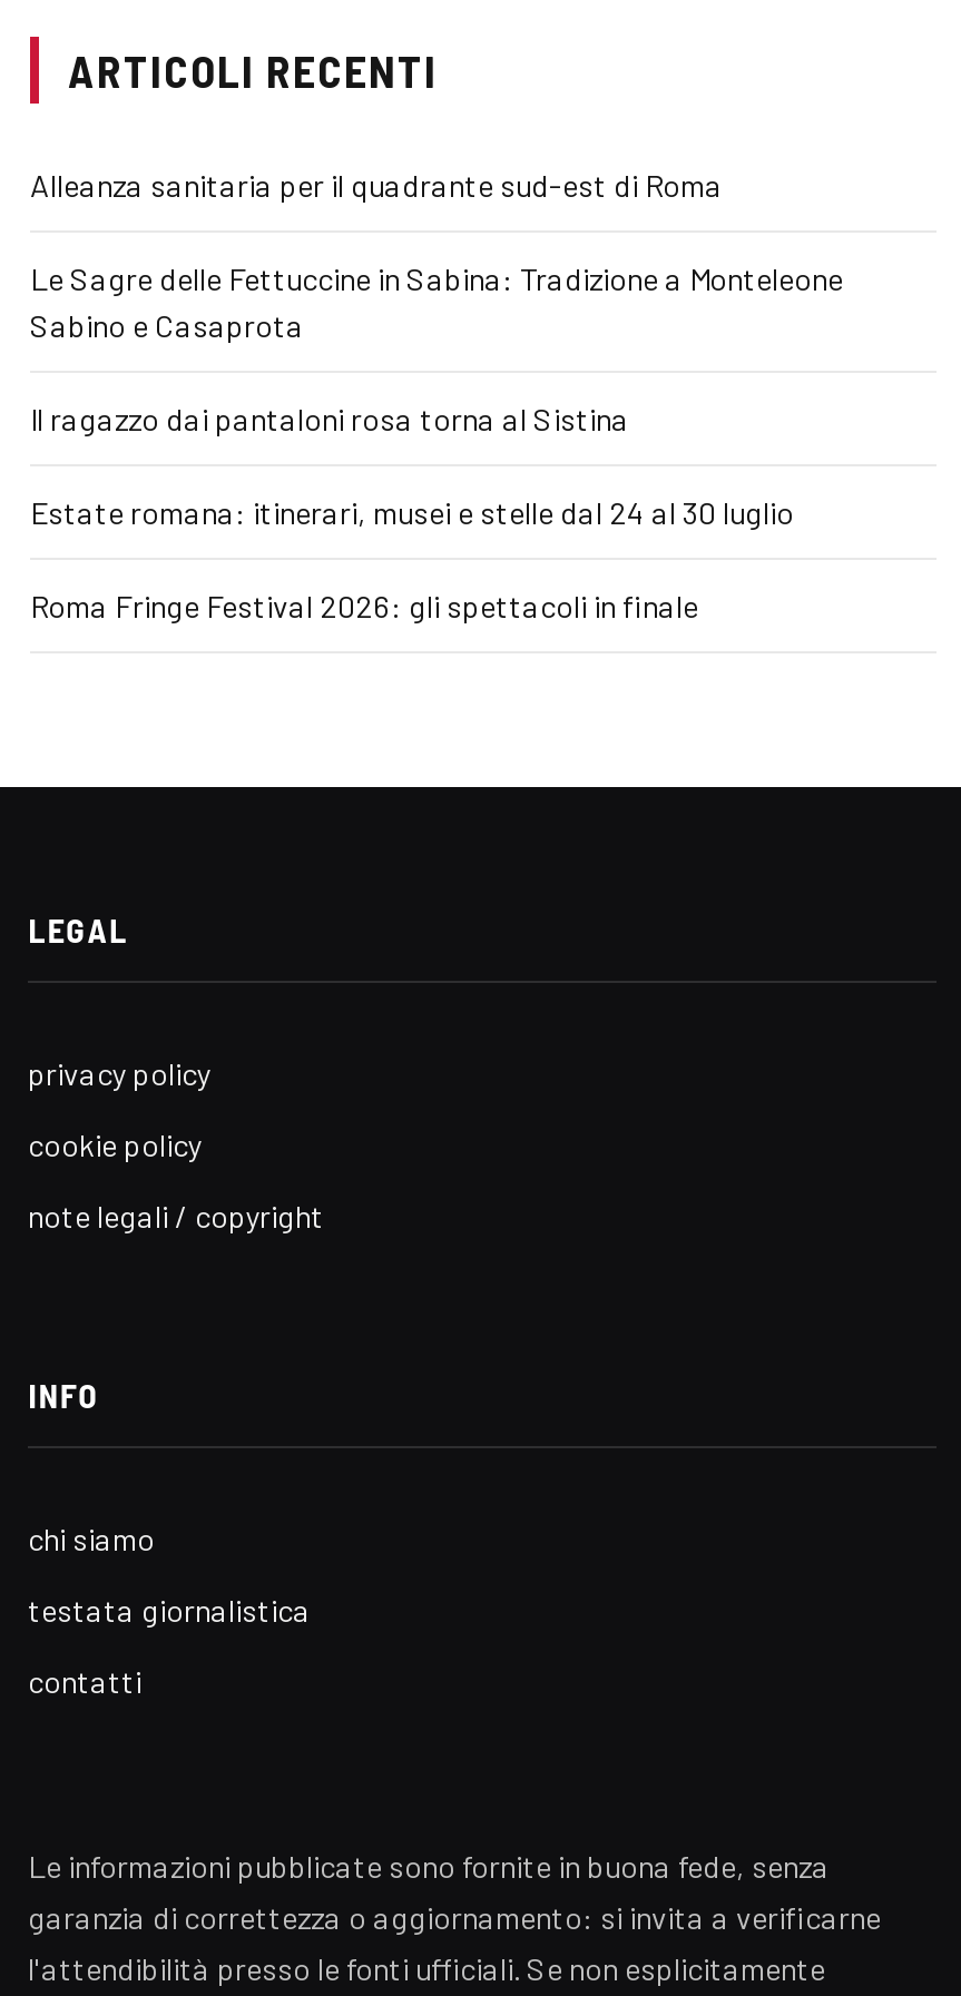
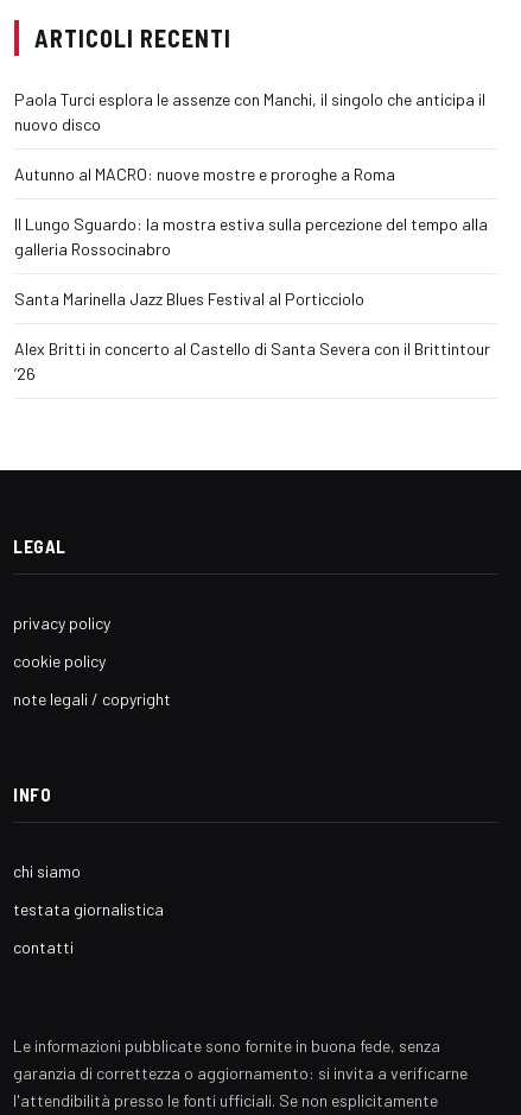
[30,166,723,204] Alleanza sanitaria per il quadrante sud-est di Roma -> [14,89,485,134] Paola Turci esplora le assenze con Manchi, il singolo che anticipa il | nuovo disco
[30,260,843,344] Le Sagre delle Fettuccine in Sabina: Tradizione a Monteleone | Sabino e Casaprota -> [14,164,395,184] Autunno al MACRO: nuove mostre e proroghe a Roma
[30,400,629,438] Il ragazzo dai pantaloni rosa torna al Sistina -> [14,214,488,259] Il Lungo Sguardo: la mostra estiva sulla percezione del tempo alla | galleria Rossocinabro
[30,494,794,531] Estate romana: itinerari, musei e stelle dal 24 al 30 luglio -> [14,289,364,309] Santa Marinella Jazz Blues Festival al Porticciolo
[30,587,698,625] Roma Fringe Festival 2026: gli spettacoli in finale -> [14,339,490,384] Alex Britti in concerto al Castello di Santa Severa con il Brittintour | ’26

